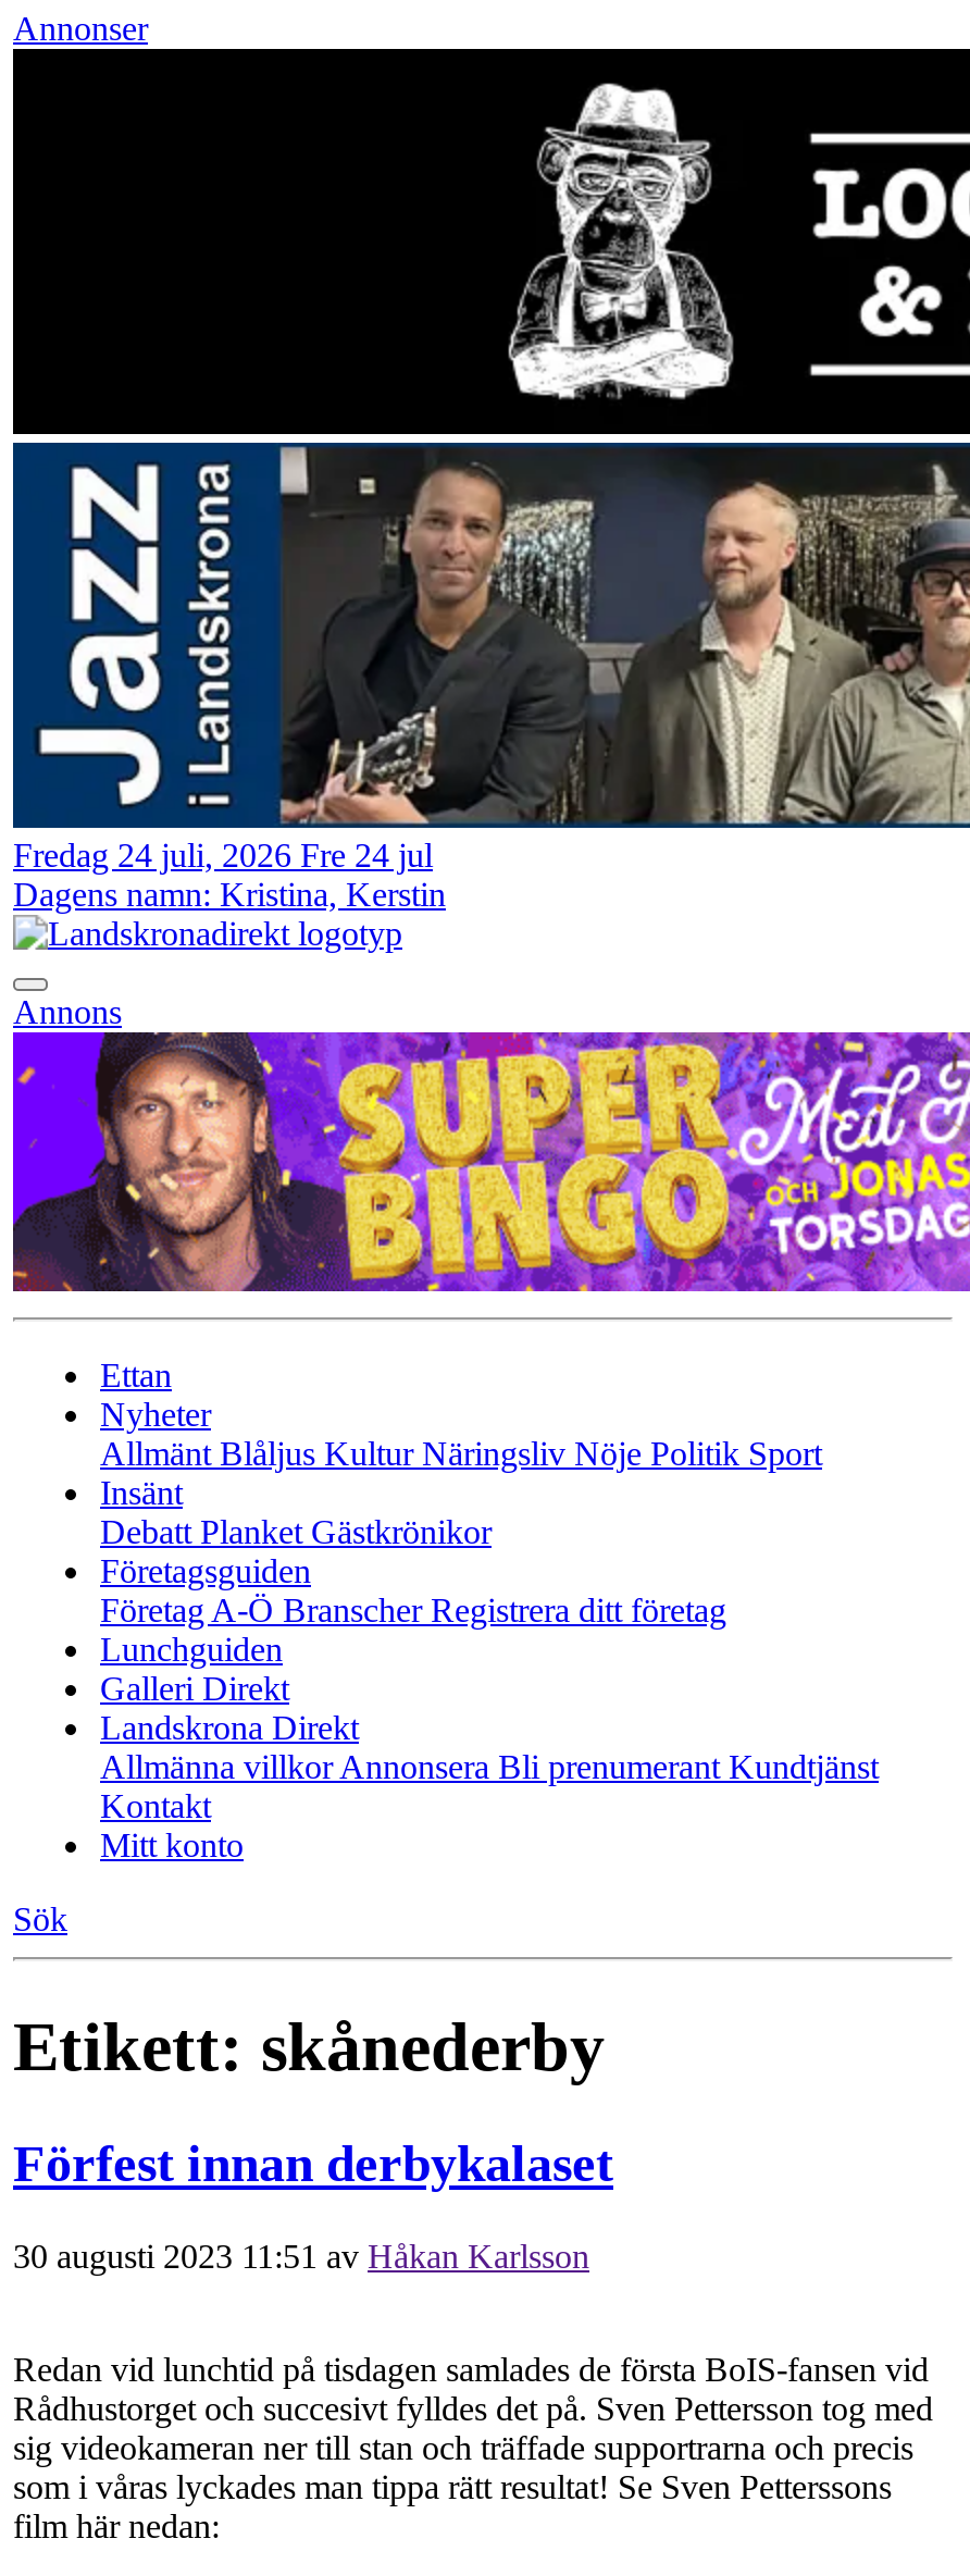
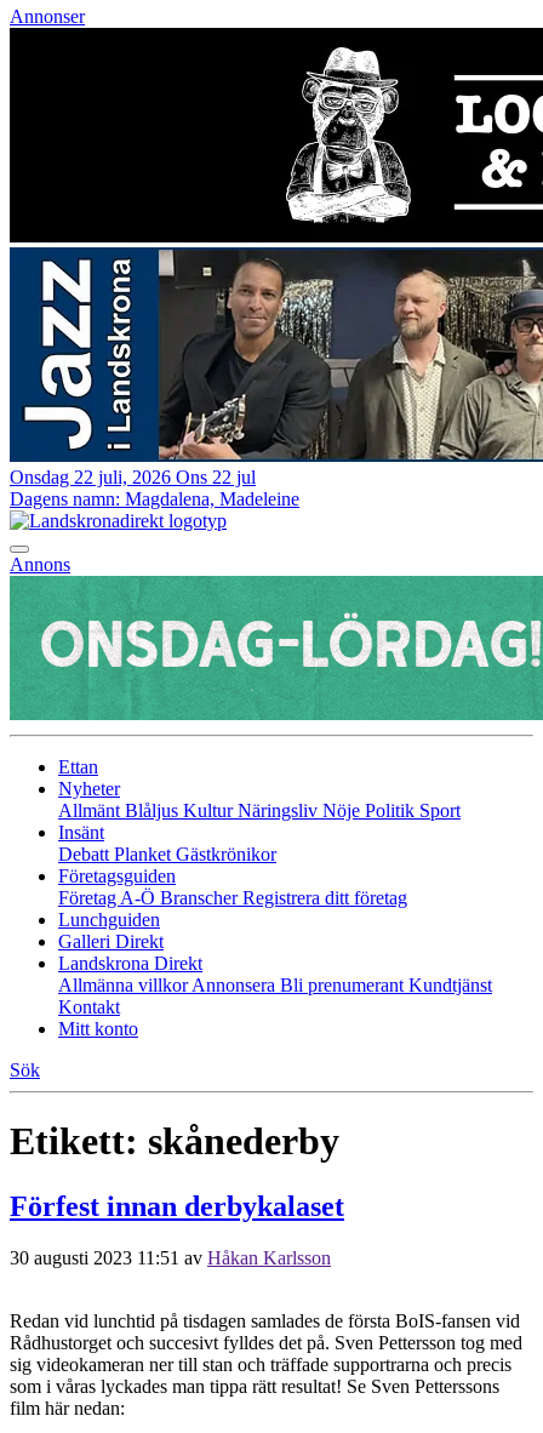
[13,837,433,874] Fredag 24 juli, 2026 Fre 24 jul -> [10,467,256,487] Onsdag 22 juli, 2026 Ons 22 jul
[13,876,446,913] Dagens namn: Kristina, Kerstin -> [10,489,299,509] Dagens namn: Magdalena, Madeleine
[11,1030,963,1293] [image] -> [8,575,539,721] [image]

